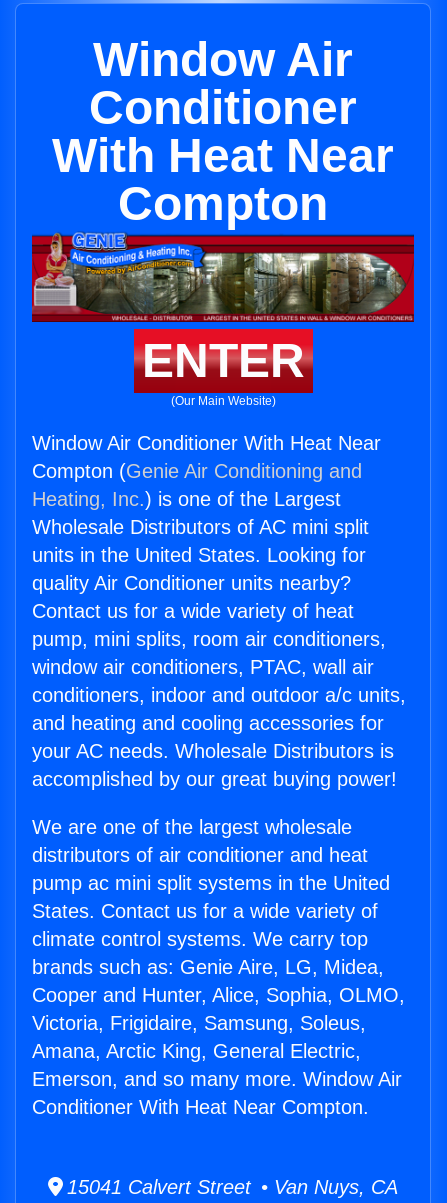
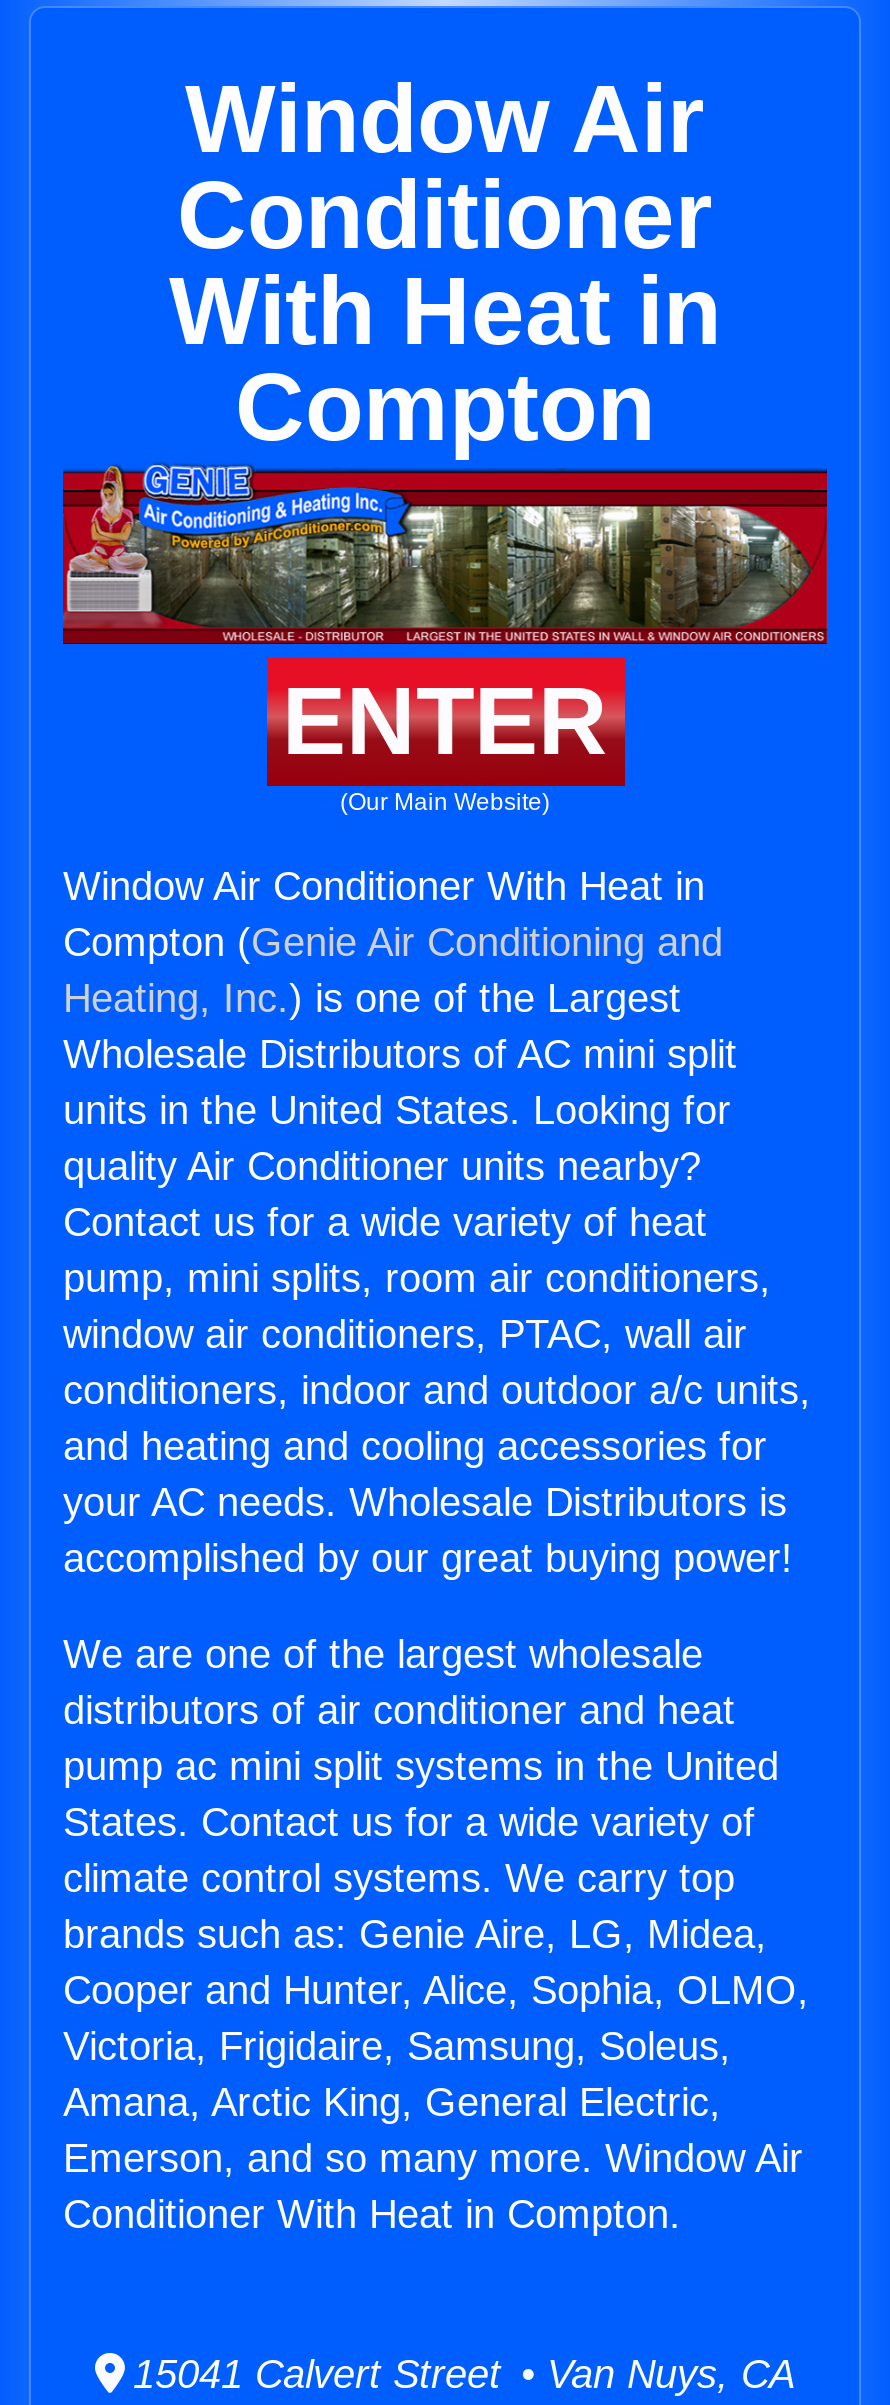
[52,129,394,182] With Heat Near -> [169,258,721,364] With Heat in
[32,432,381,454] Window Air Conditioner With Heat Near -> [63,864,705,908] Window Air Conditioner With Heat in
[32,1096,369,1118] Conditioner With Heat Near Compton. -> [63,2192,681,2236] Conditioner With Heat in Compton.

